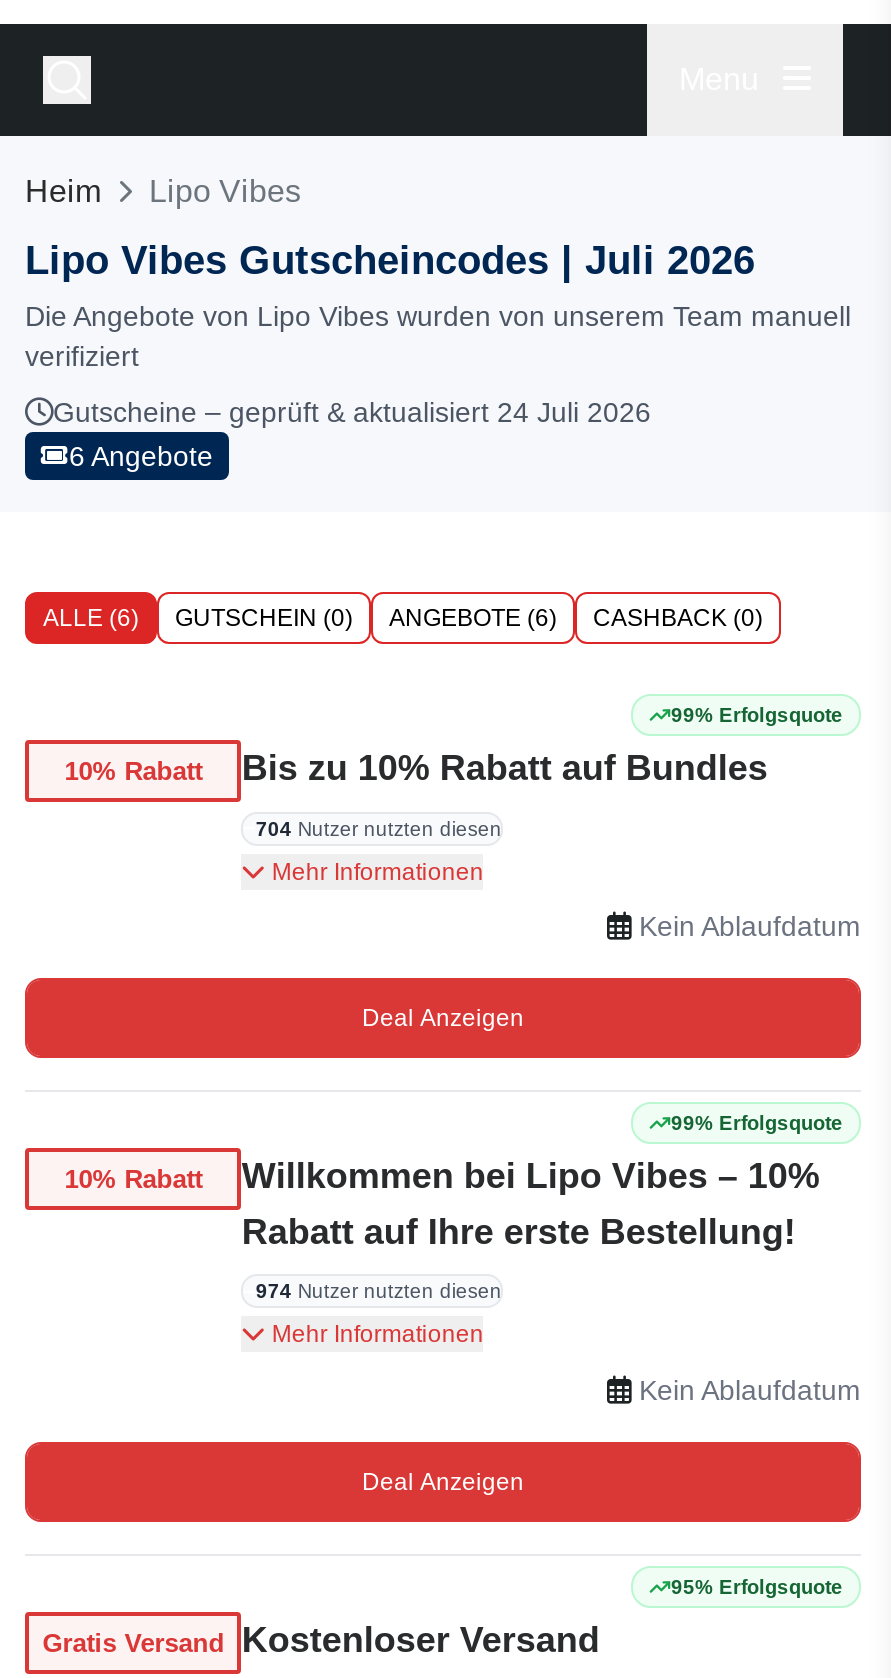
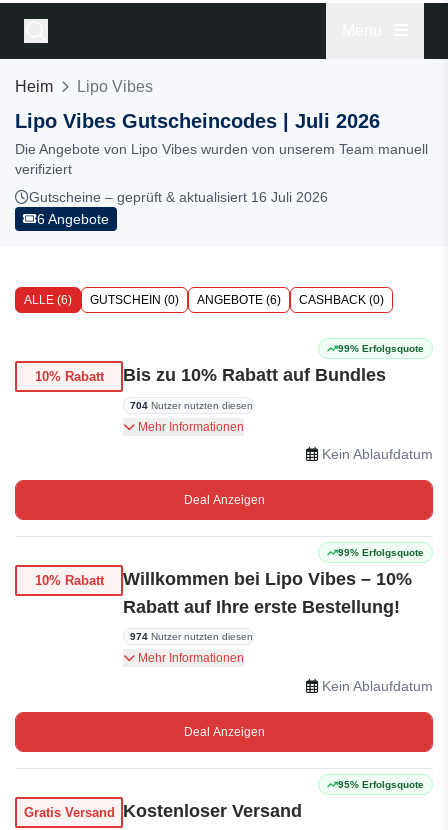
[53,396,651,428] Gutscheine – geprüft & aktualisiert 24 Juli 2026 -> [29,189,328,205] Gutscheine – geprüft & aktualisiert 16 Juli 2026

